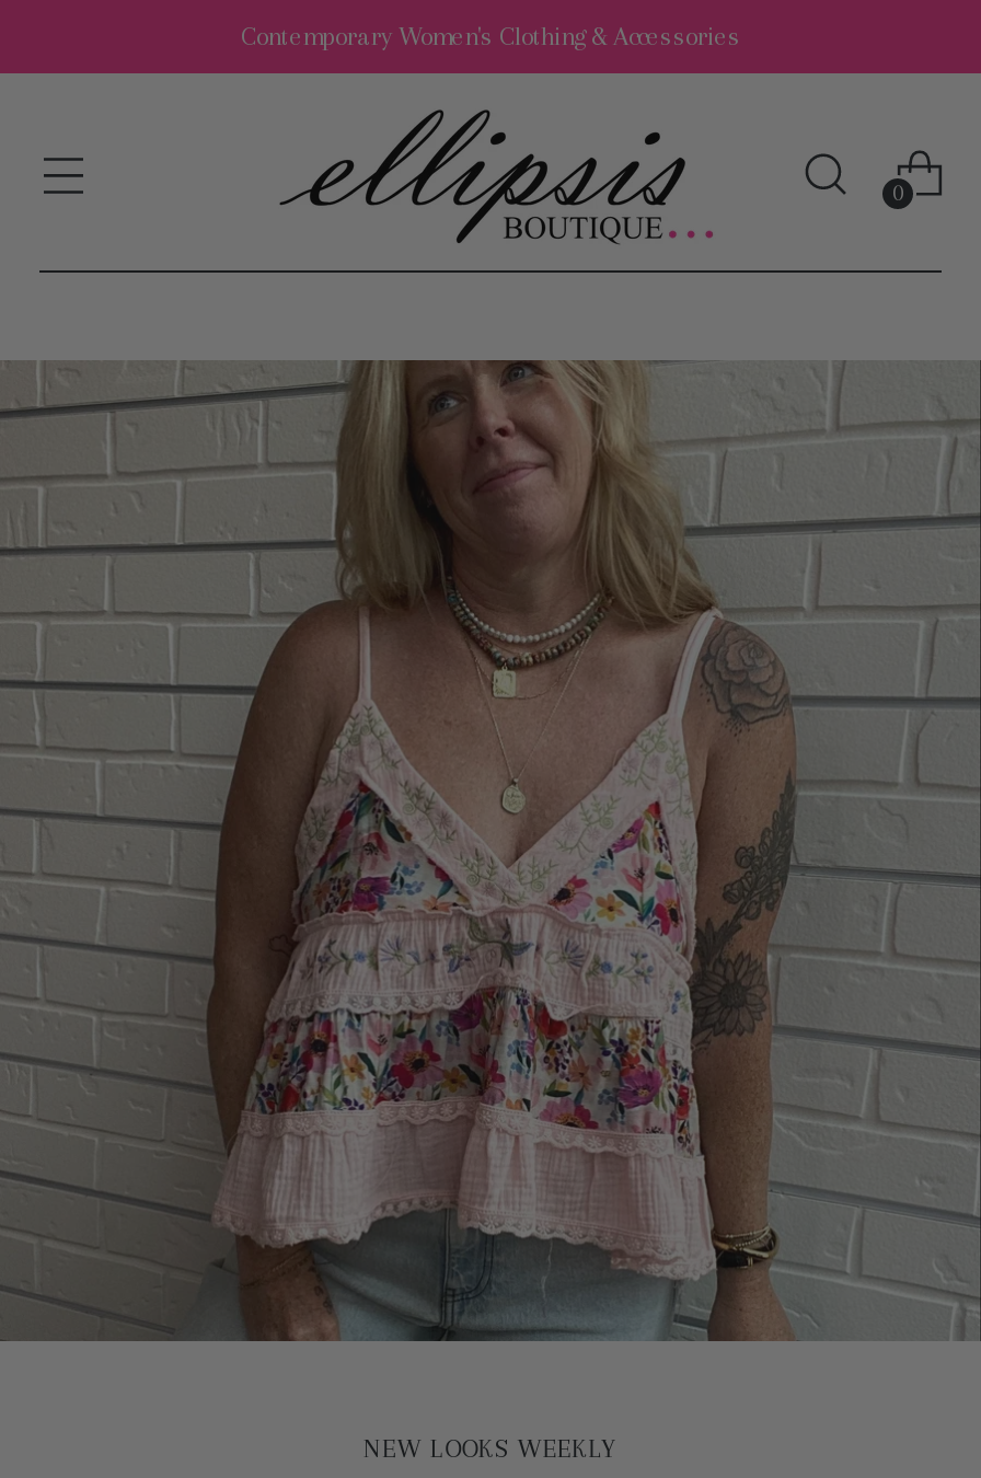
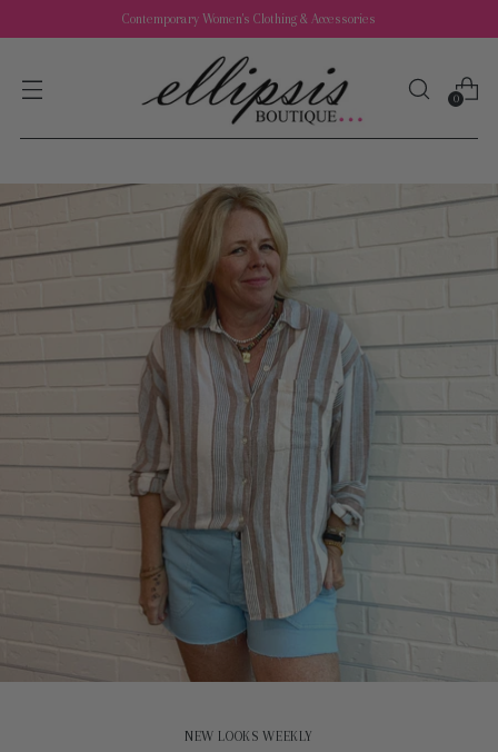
[7,358,974,1343] [image] -> [3,184,495,683] [image]

